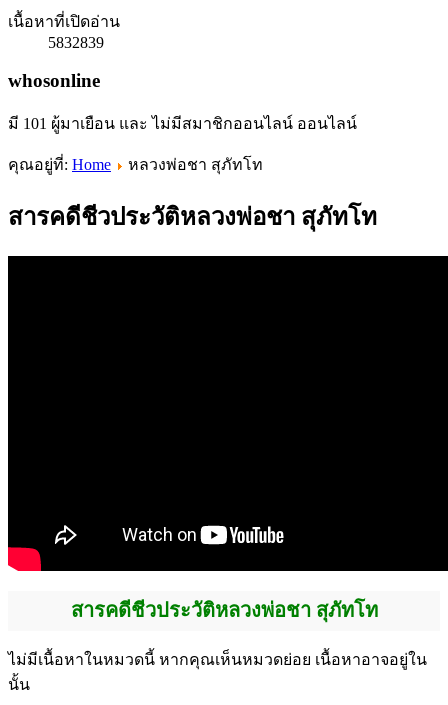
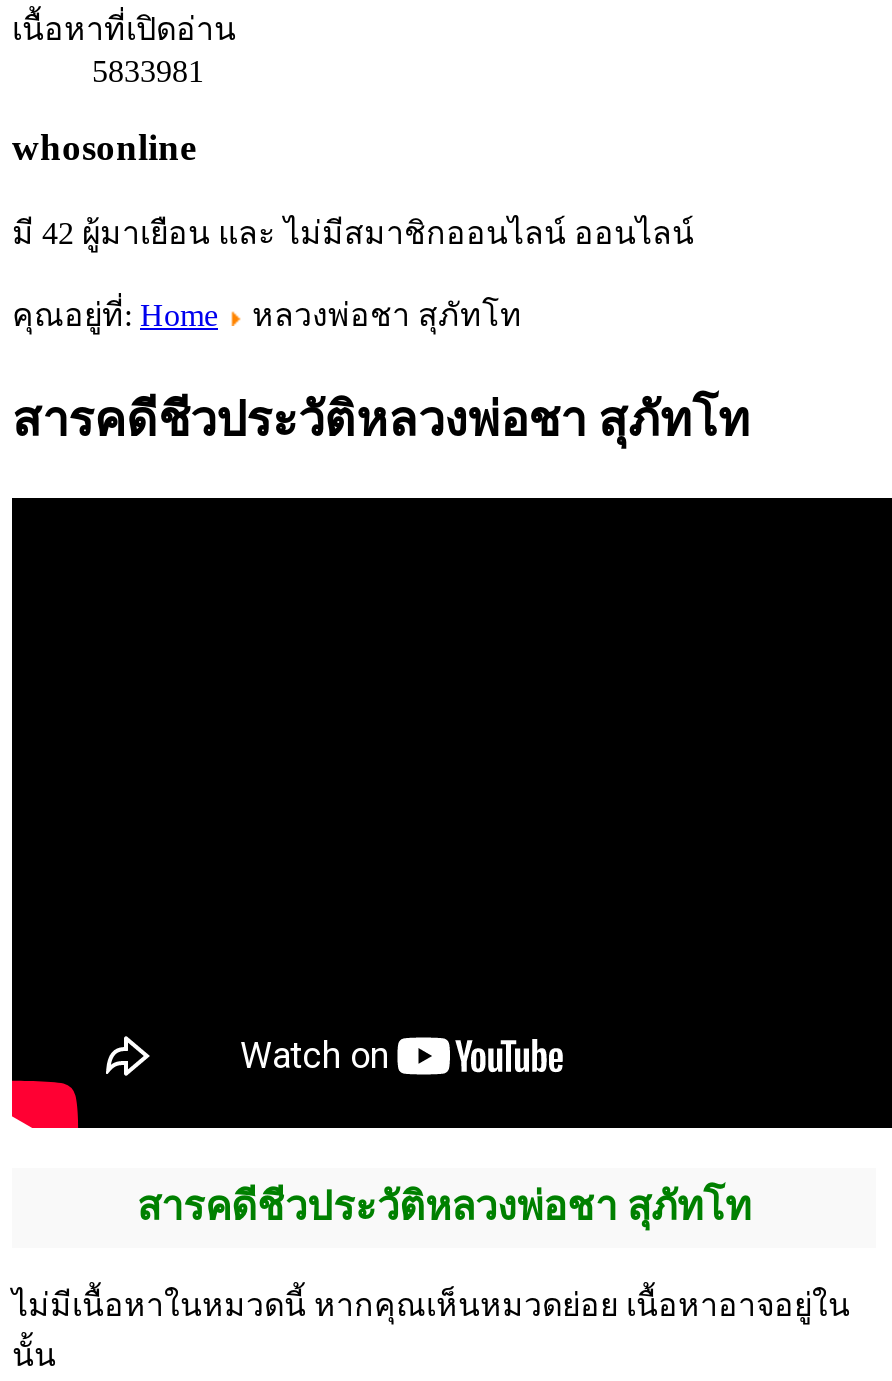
[48,33,104,50] 5832839 -> [92,53,204,87] 5833981
[8,115,357,132] มี 101 ผู้มาเยือน และ ไม่มีสมาชิกออนไลน์ ออนไลน์ -> [12,216,694,250] มี 42 ผู้มาเยือน และ ไม่มีสมาชิกออนไลน์ ออนไลน์

